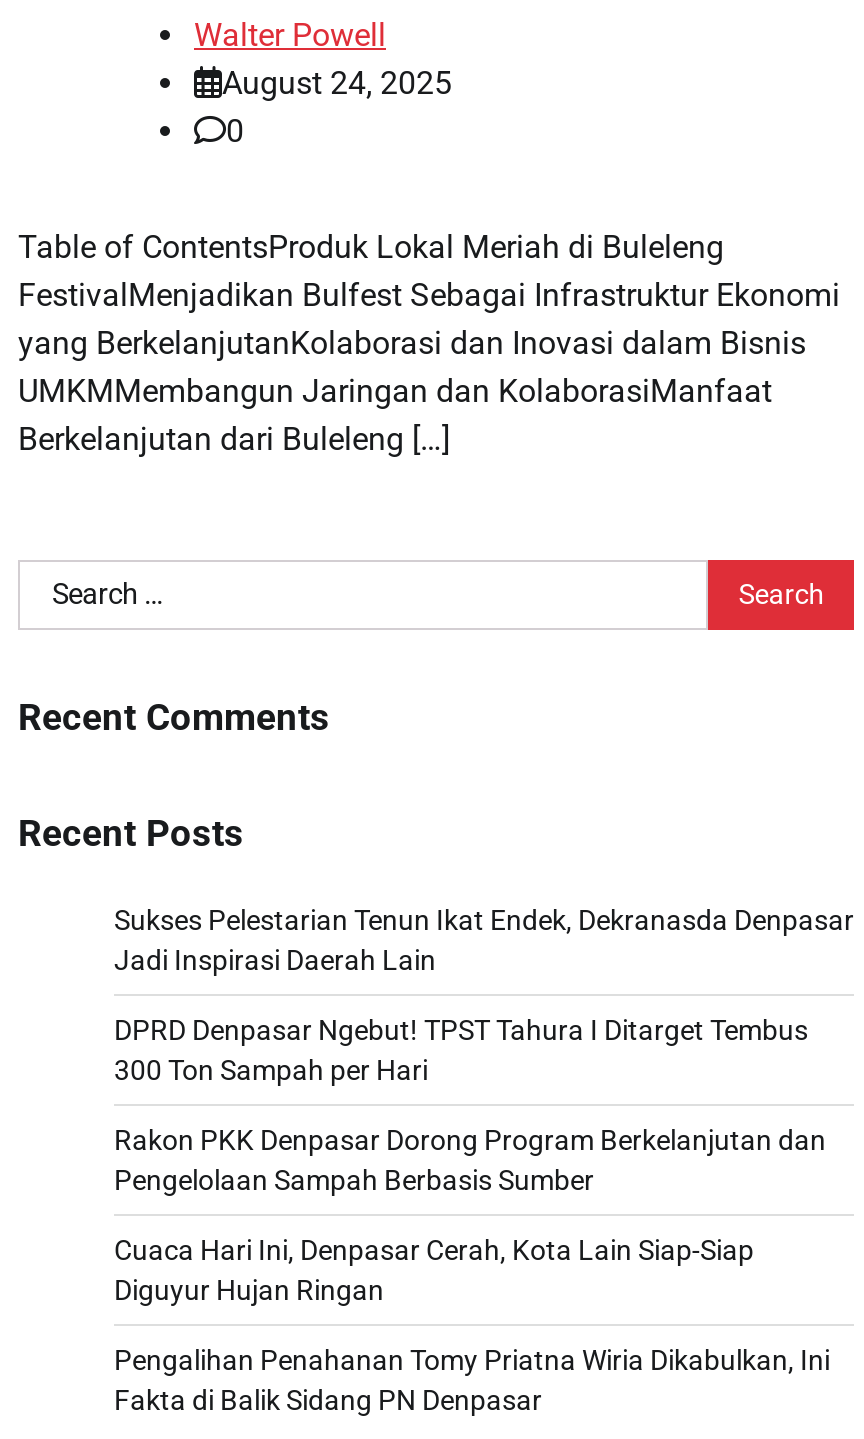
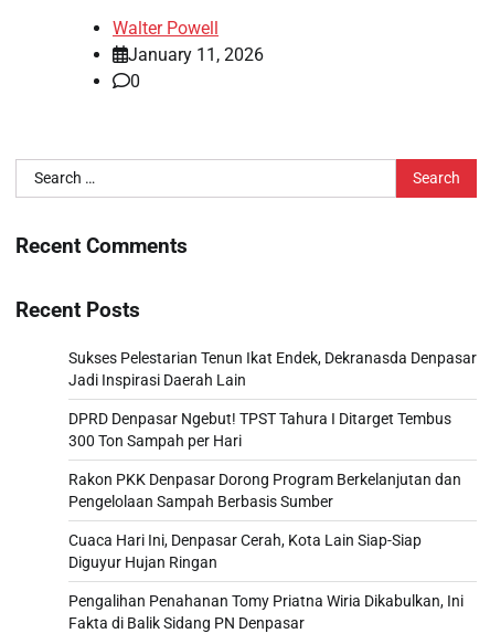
[222,65,452,103] August 24, 2025 -> [128,44,264,65] January 11, 2026
[18,229,840,459] Table of ContentsProduk Lokal Meriah di Buleleng | FestivalMenjadikan Bulfest Sebagai Infrastruktur Ekonomi | yang BerkelanjutanKolaborasi dan Inovasi dalam Bisnis | UMKMMembangun Jaringan dan KolaborasiManfaat | Berkelanjutan dari Buleleng […] -> none

